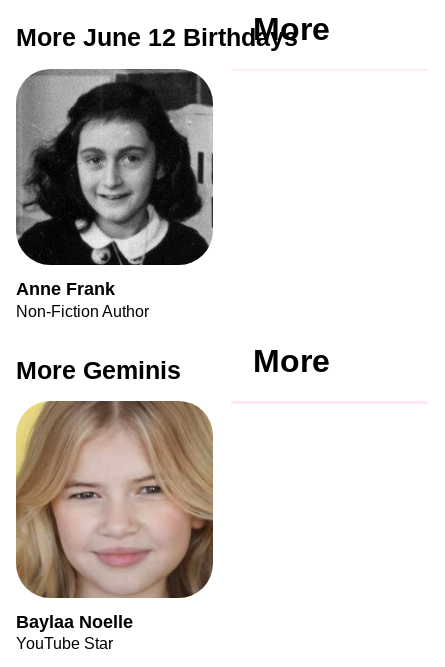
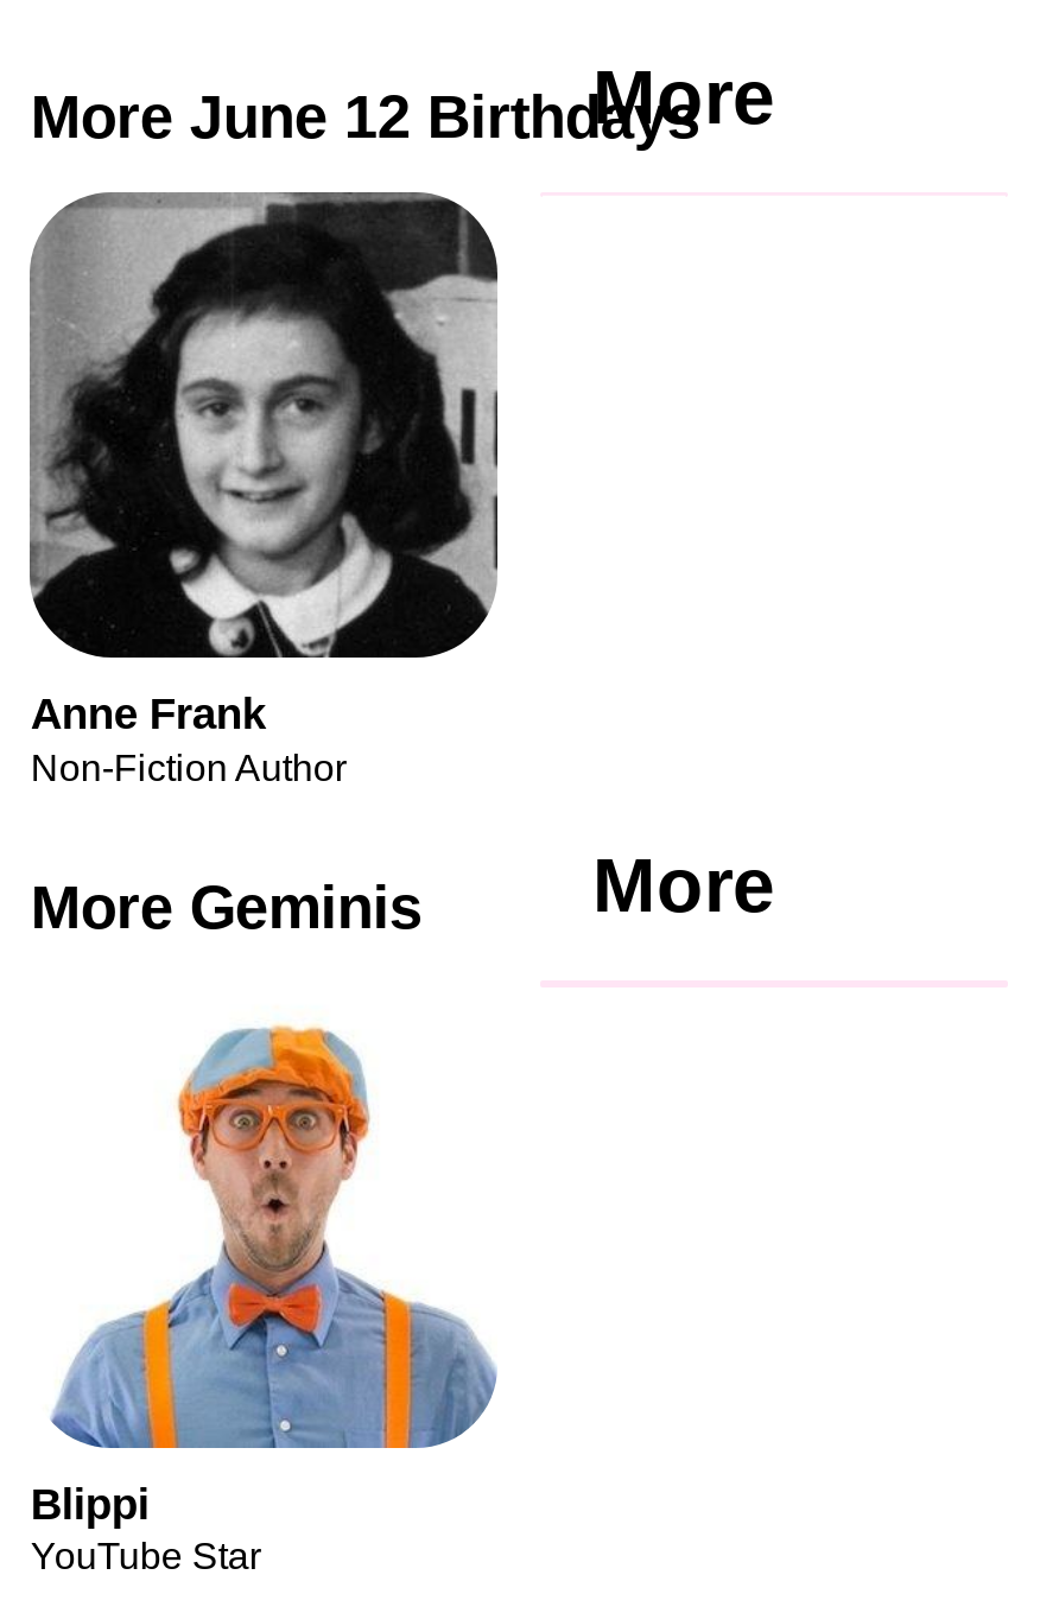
[15,400,214,631] [image] | Baylaa Noelle -> [30,980,497,1528] [image] | Blippi

